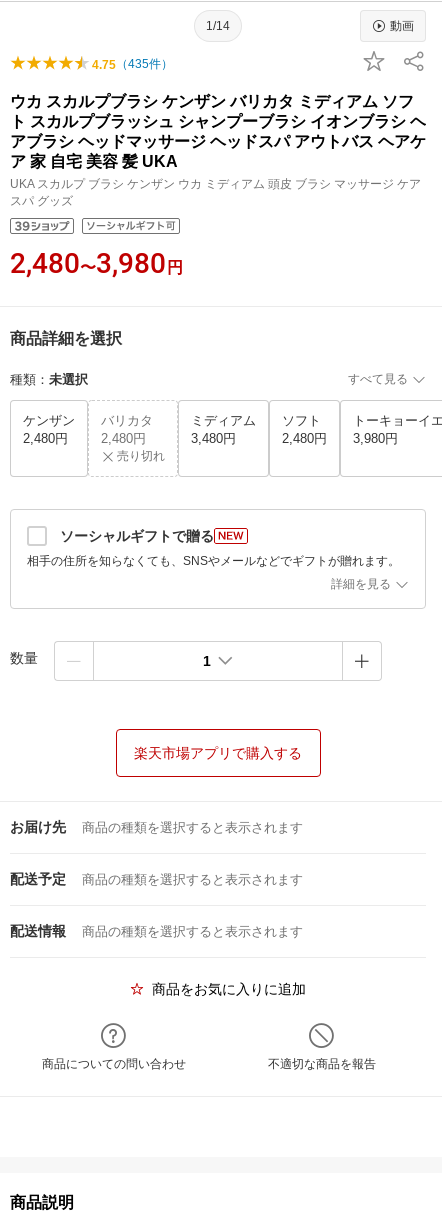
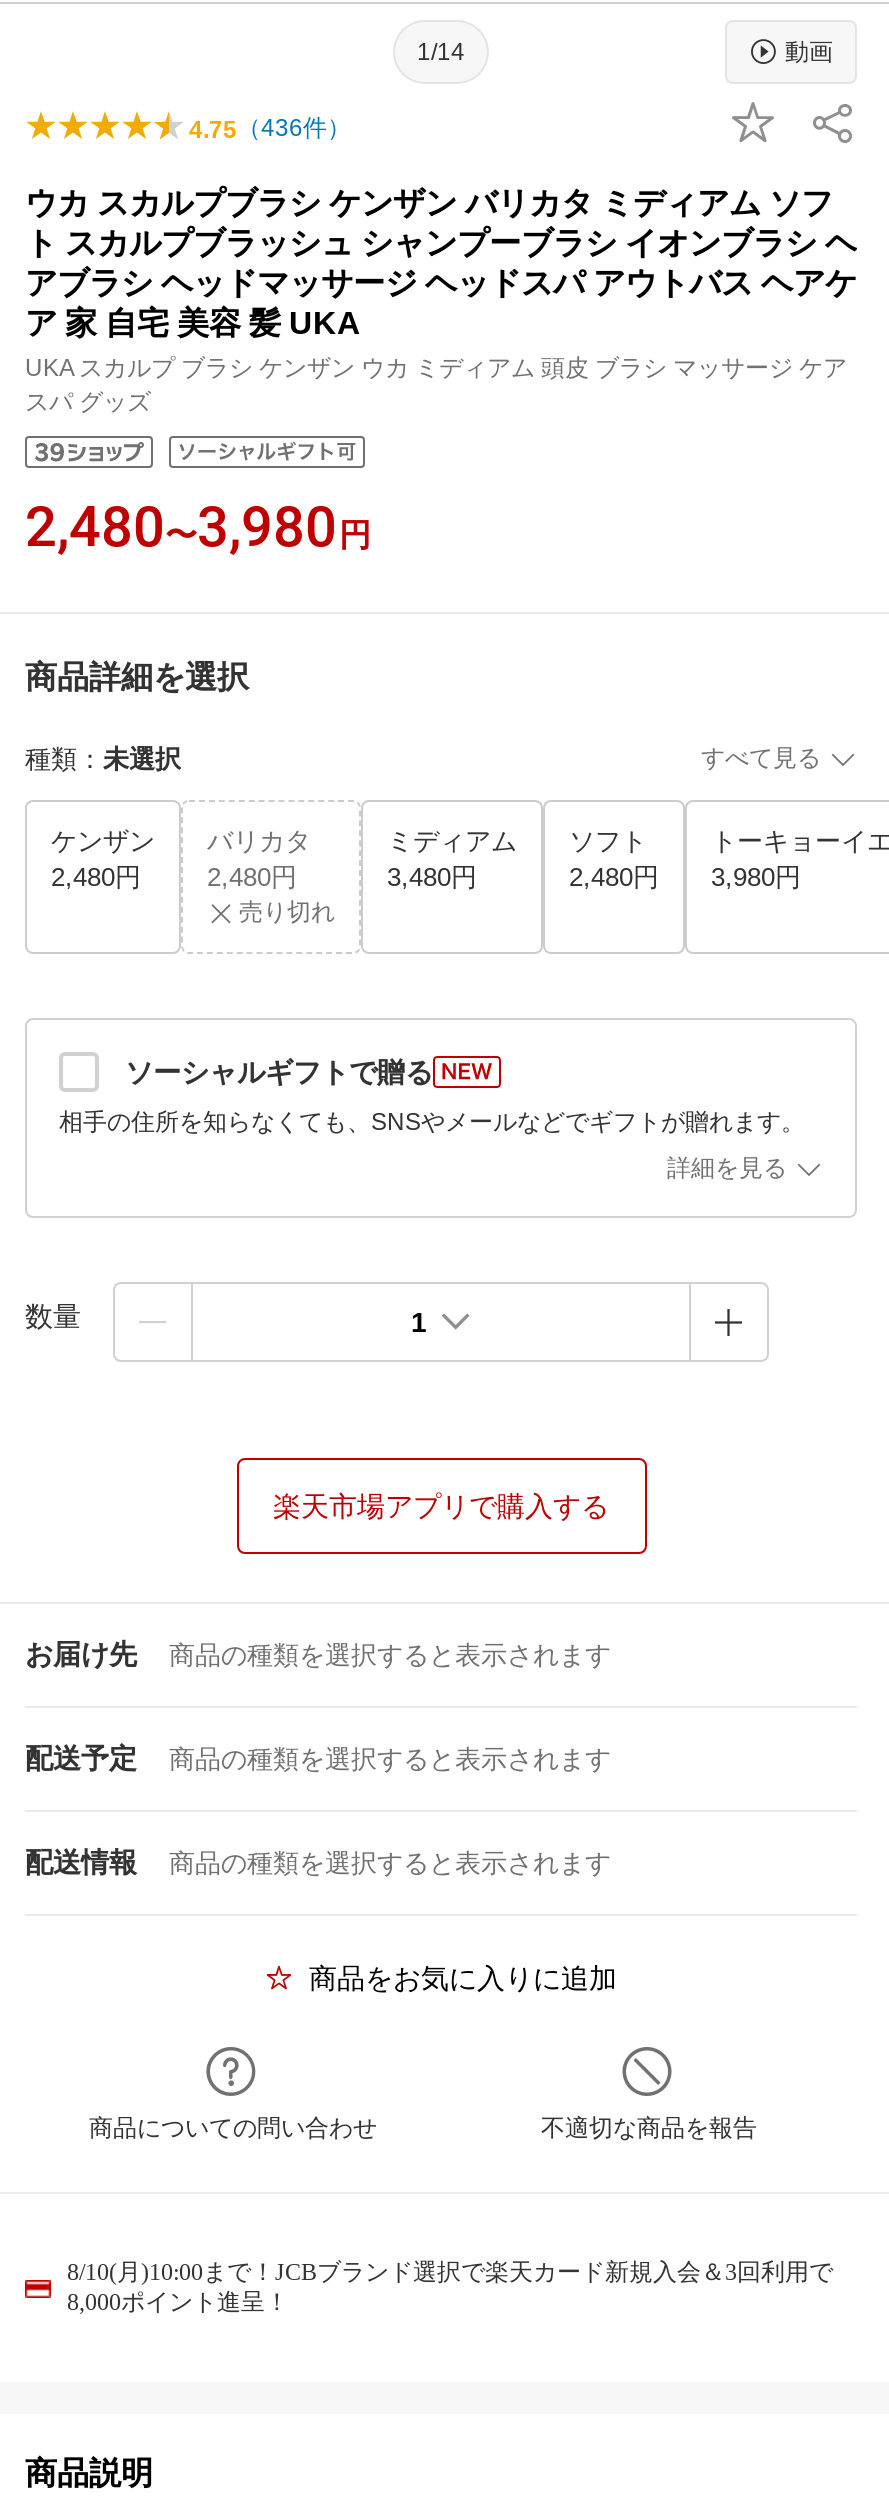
[92,57,173,72] 4.75（435件） -> [189,114,351,144] 4.75（436件）
none -> [67,2258,833,2316] 8/10(月)10:00まで！JCBブランド選択で楽天カード新規入会＆3回利用で | 8,000ポイント進呈！

